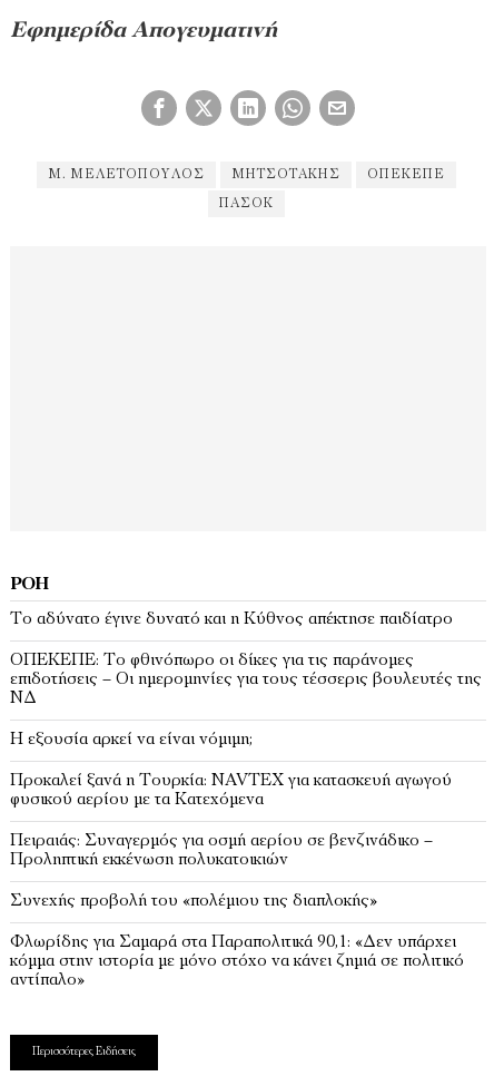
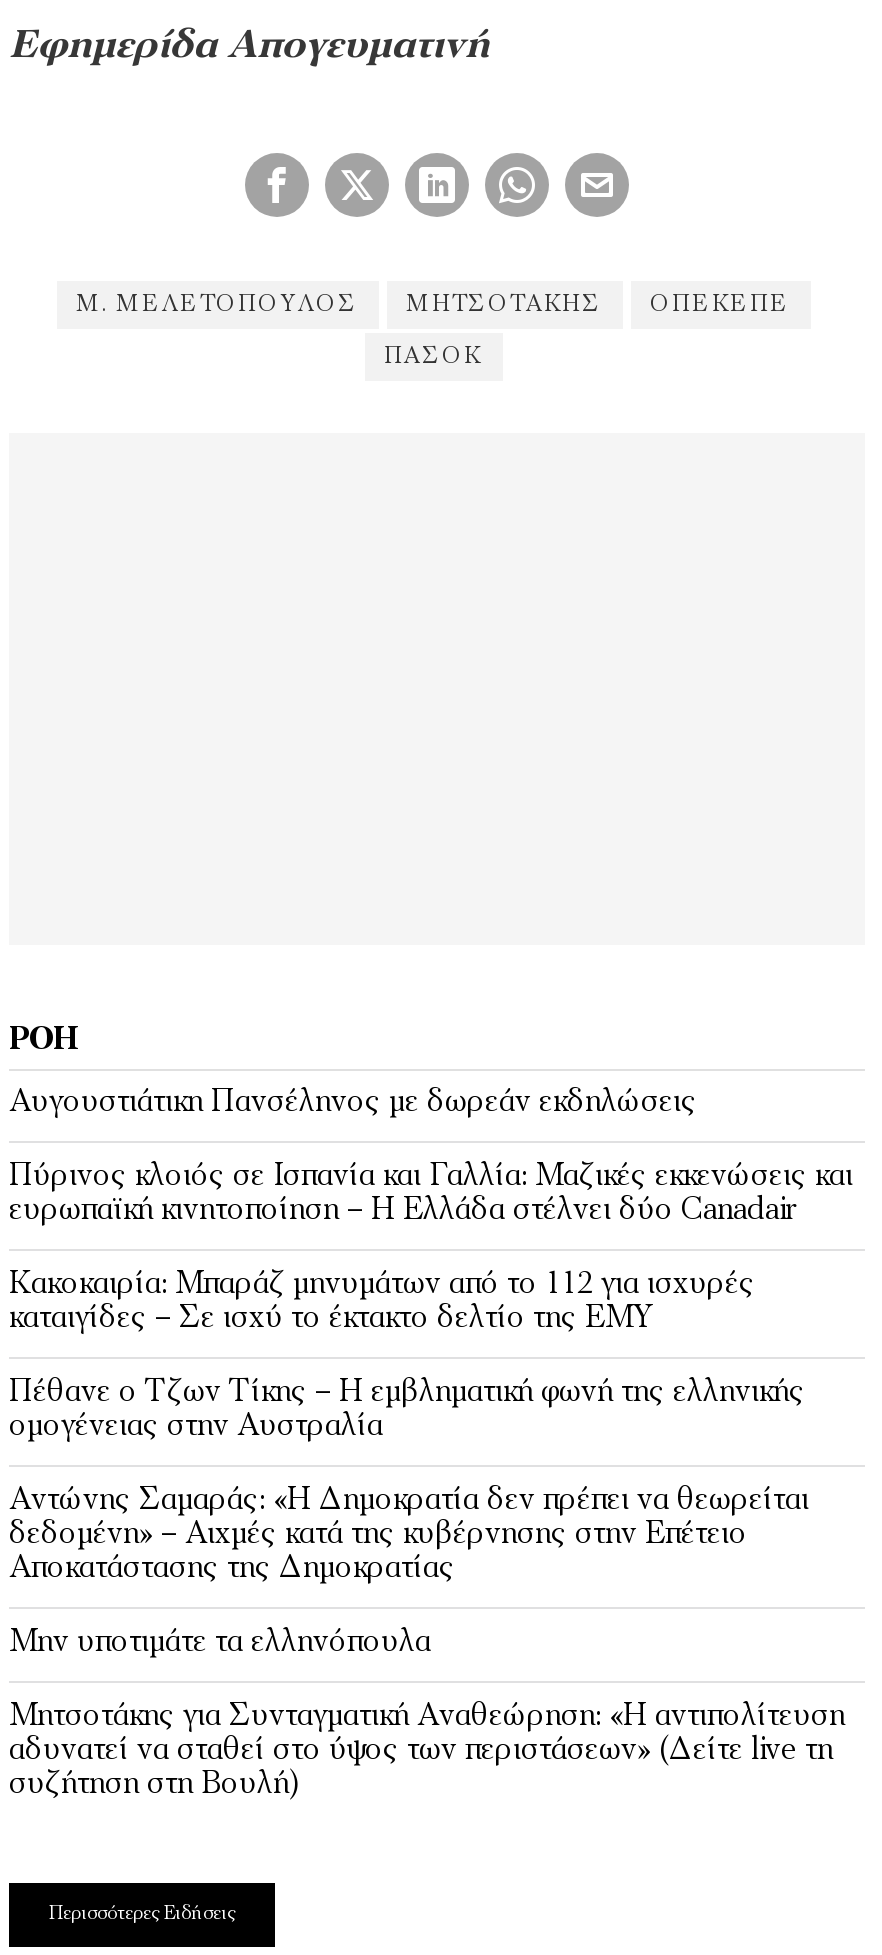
[10,611,453,628] Το αδύνατο έγινε δυνατό και η Κύθνος απέκτησε παιδίατρο -> [9,1087,697,1119] Αυγουστιάτικη Πανσέληνος με δωρεάν εκδηλώσεις
[10,652,482,708] ΟΠΕΚΕΠΕ: Το φθινόπωρο οι δίκες για τις παράνομες | επιδοτήσεις – Οι ημερομηνίες για τους τέσσερις βουλευτές της | ΝΔ -> [9,1161,853,1227] Πύρινος κλοιός σε Ισπανία και Γαλλία: Μαζικές εκκενώσεις και | ευρωπαϊκή κινητοποίηση – Η Ελλάδα στέλνει δύο Canadair
[10,731,253,749] Η εξουσία αρκεί να είναι νόμιμη; -> [9,1269,755,1335] Κακοκαιρία: Μπαράζ μηνυμάτων από το 112 για ισχυρές | καταιγίδες – Σε ισχύ το έκτακτο δελτίο της ΕΜΥ
[10,772,452,809] Προκαλεί ξανά η Τουρκία: NAVTEX για κατασκευή αγωγού | φυσικού αερίου με τα Κατεχόμενα -> [9,1377,805,1443] Πέθανε ο Τζων Τίκης – Η εμβληματική φωνή της ελληνικής | ομογένειας στην Αυστραλία
[10,832,433,869] Πειραιάς: Συναγερμός για οσμή αερίου σε βενζινάδικο – | Προληπτική εκκένωση πολυκατοικιών -> [9,1485,809,1585] Αντώνης Σαμαράς: «Η Δημοκρατία δεν πρέπει να θεωρείται | δεδομένη» – Αιχμές κατά της κυβέρνησης στην Επέτειο | Αποκατάστασης της Δημοκρατίας
[10,892,377,910] Συνεχής προβολή του «πολέμιου της διαπλοκής» -> [9,1627,431,1659] Μην υποτιμάτε τα ελληνόπουλα
[10,934,464,989] Φλωρίδης για Σαμαρά στα Παραπολιτικά 90,1: «Δεν υπάρχει | κόμμα στην ιστορία με μόνο στόχο να κάνει ζημιά σε πολιτικό | αντίπαλο» -> [9,1701,845,1801] Μητσοτάκης για Συνταγματική Αναθεώρηση: «Η αντιπολίτευση | αδυνατεί να σταθεί στο ύψος των περιστάσεων» (Δείτε live τη | συζήτηση στη Βουλή)

